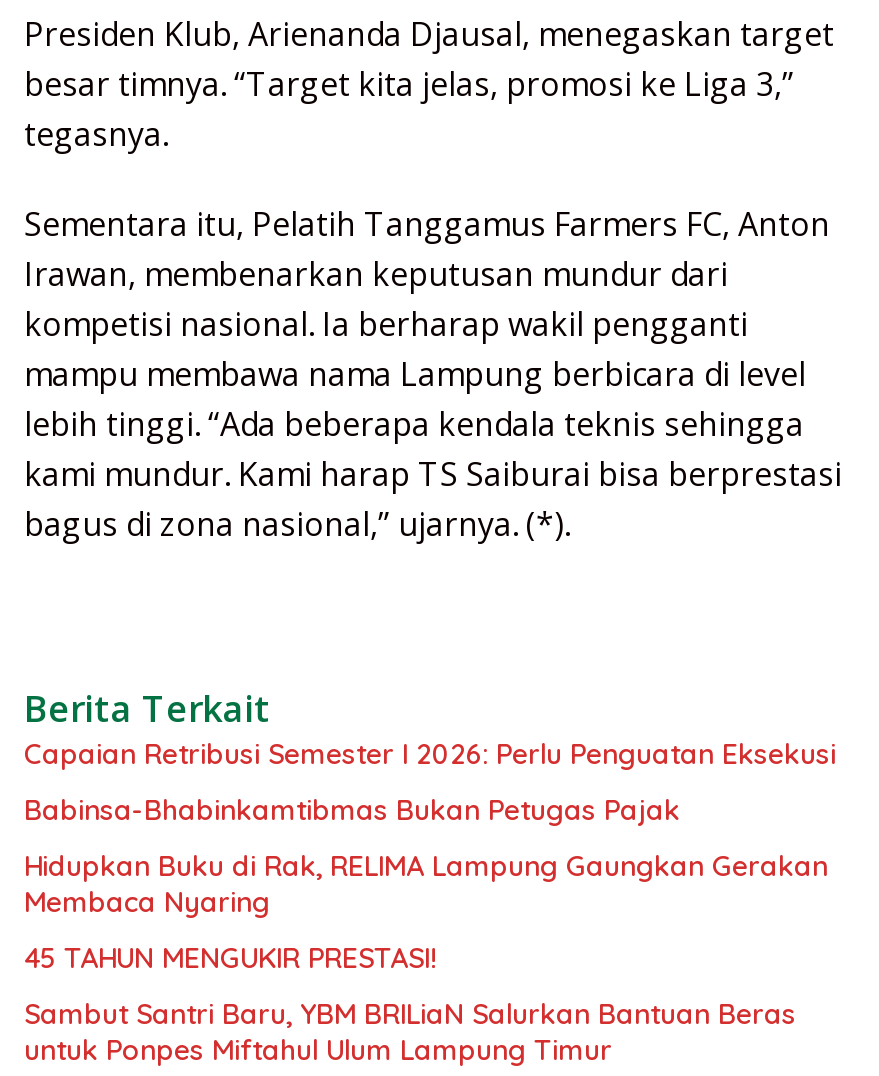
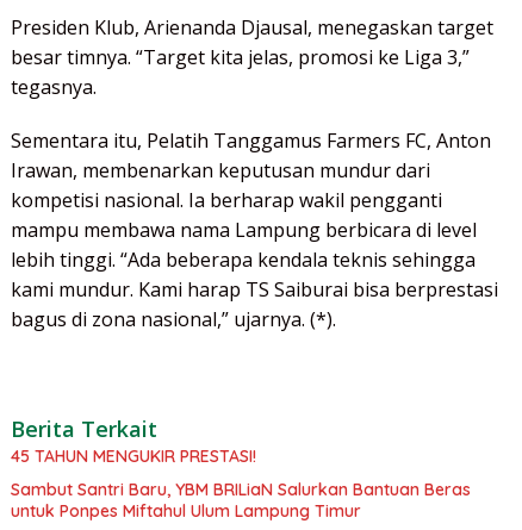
[24,736,836,920] Capaian Retribusi Semester I 2026: Perlu Penguatan Eksekusi | Babinsa-Bhabinkamtibmas Bukan Petugas Pajak | Hidupkan Buku di Rak, RELIMA Lampung Gaungkan Gerakan | Membaca Nyaring -> none

